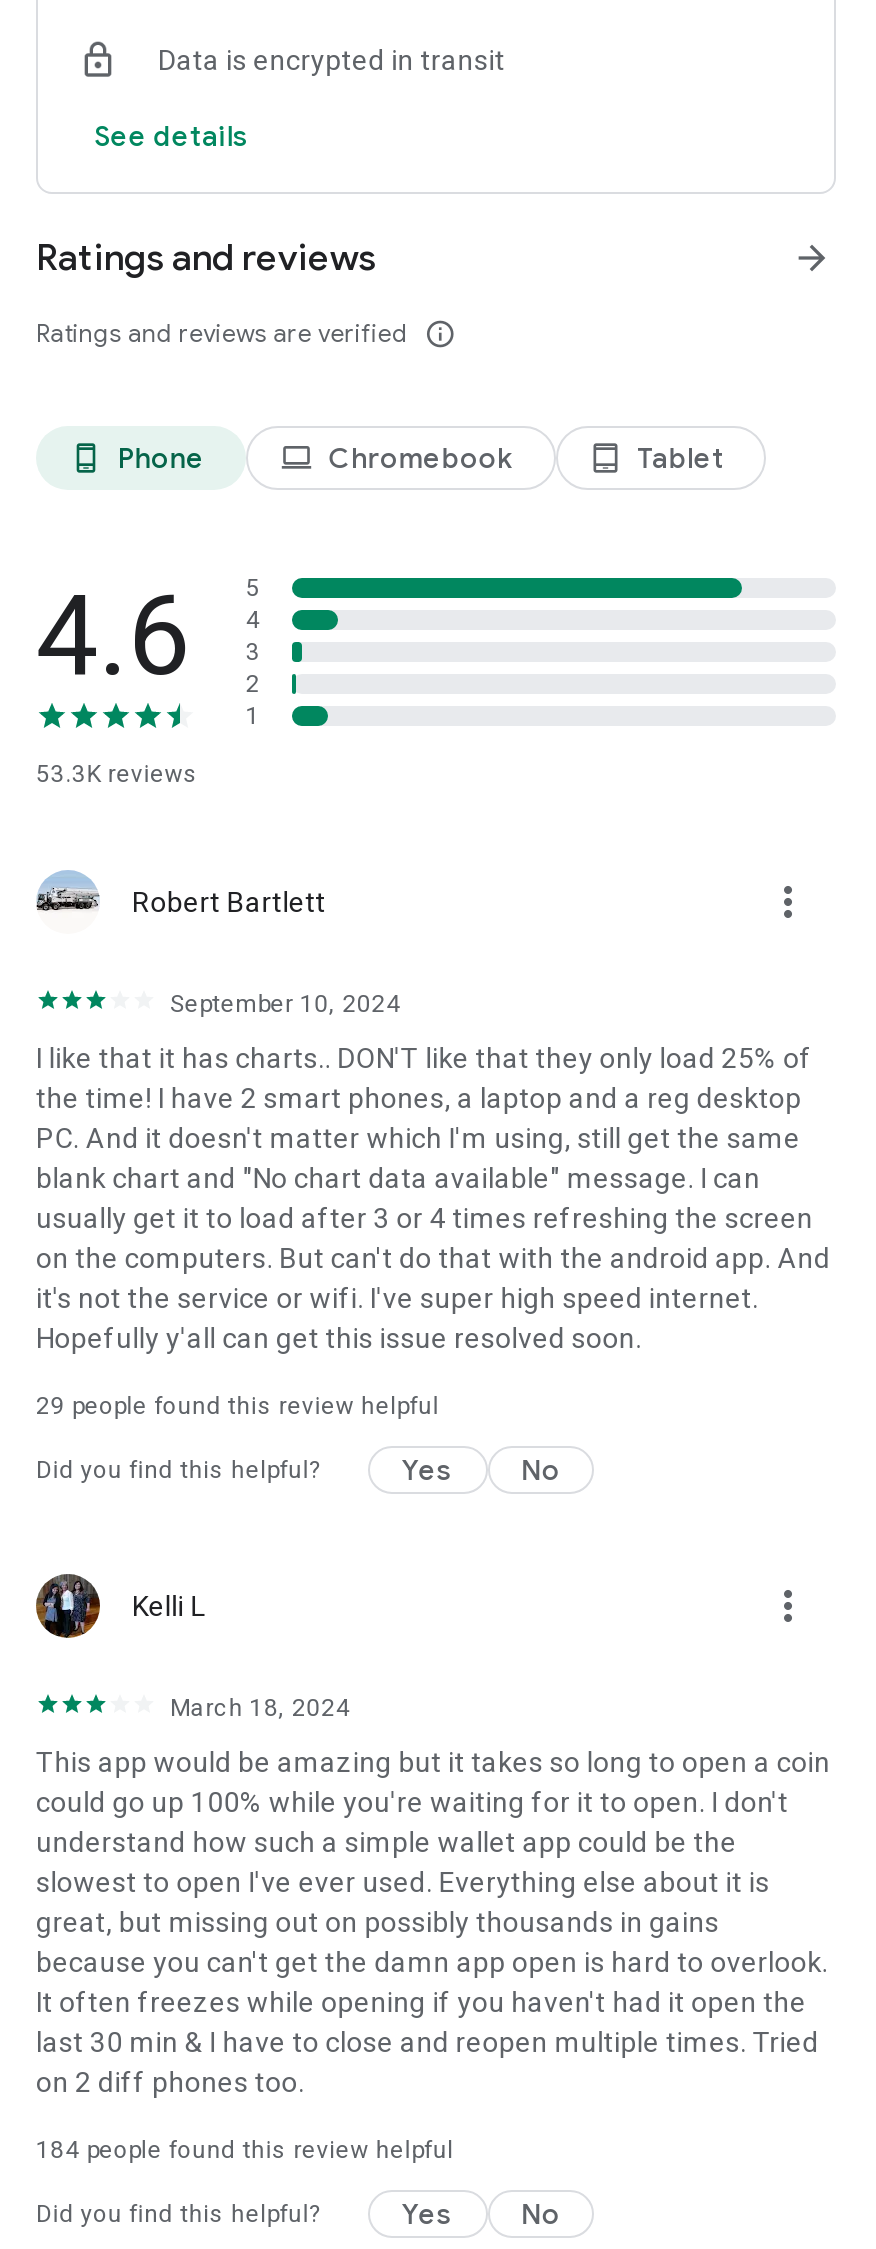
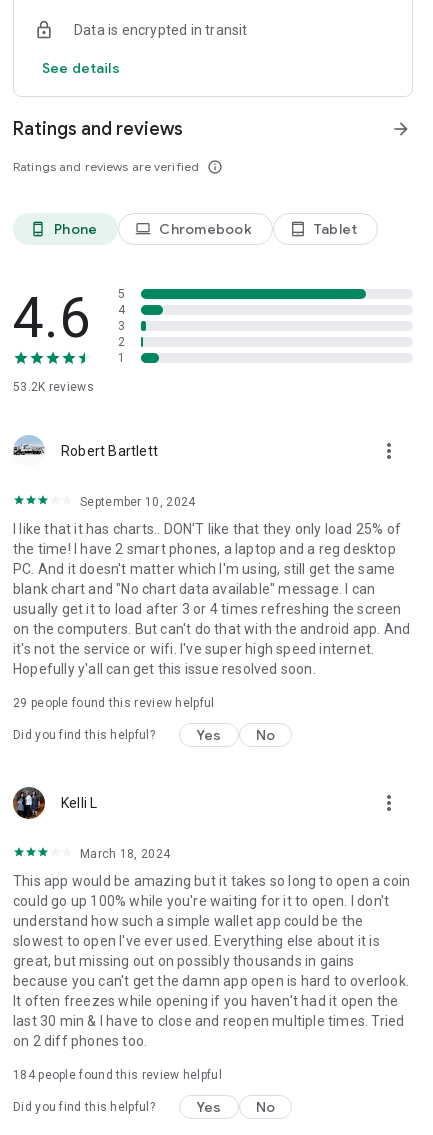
[36,760,198,788] 53.3K reviews -> [13,380,94,394] 53.2K reviews

